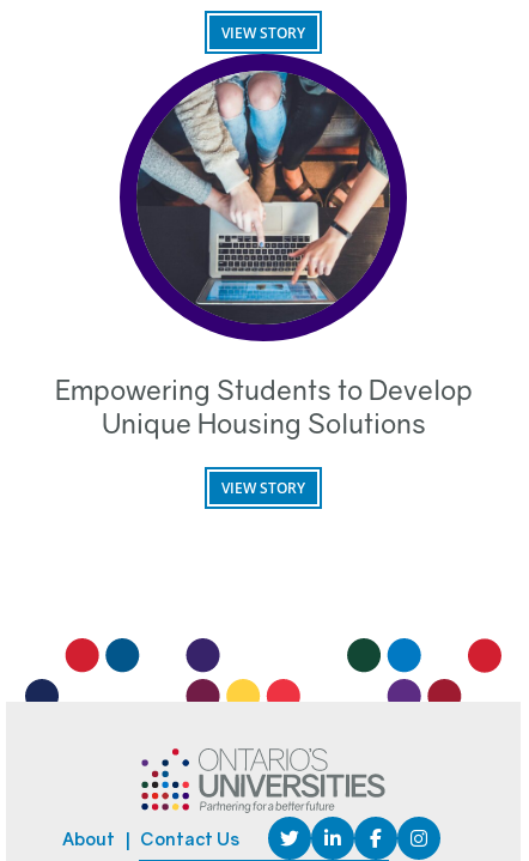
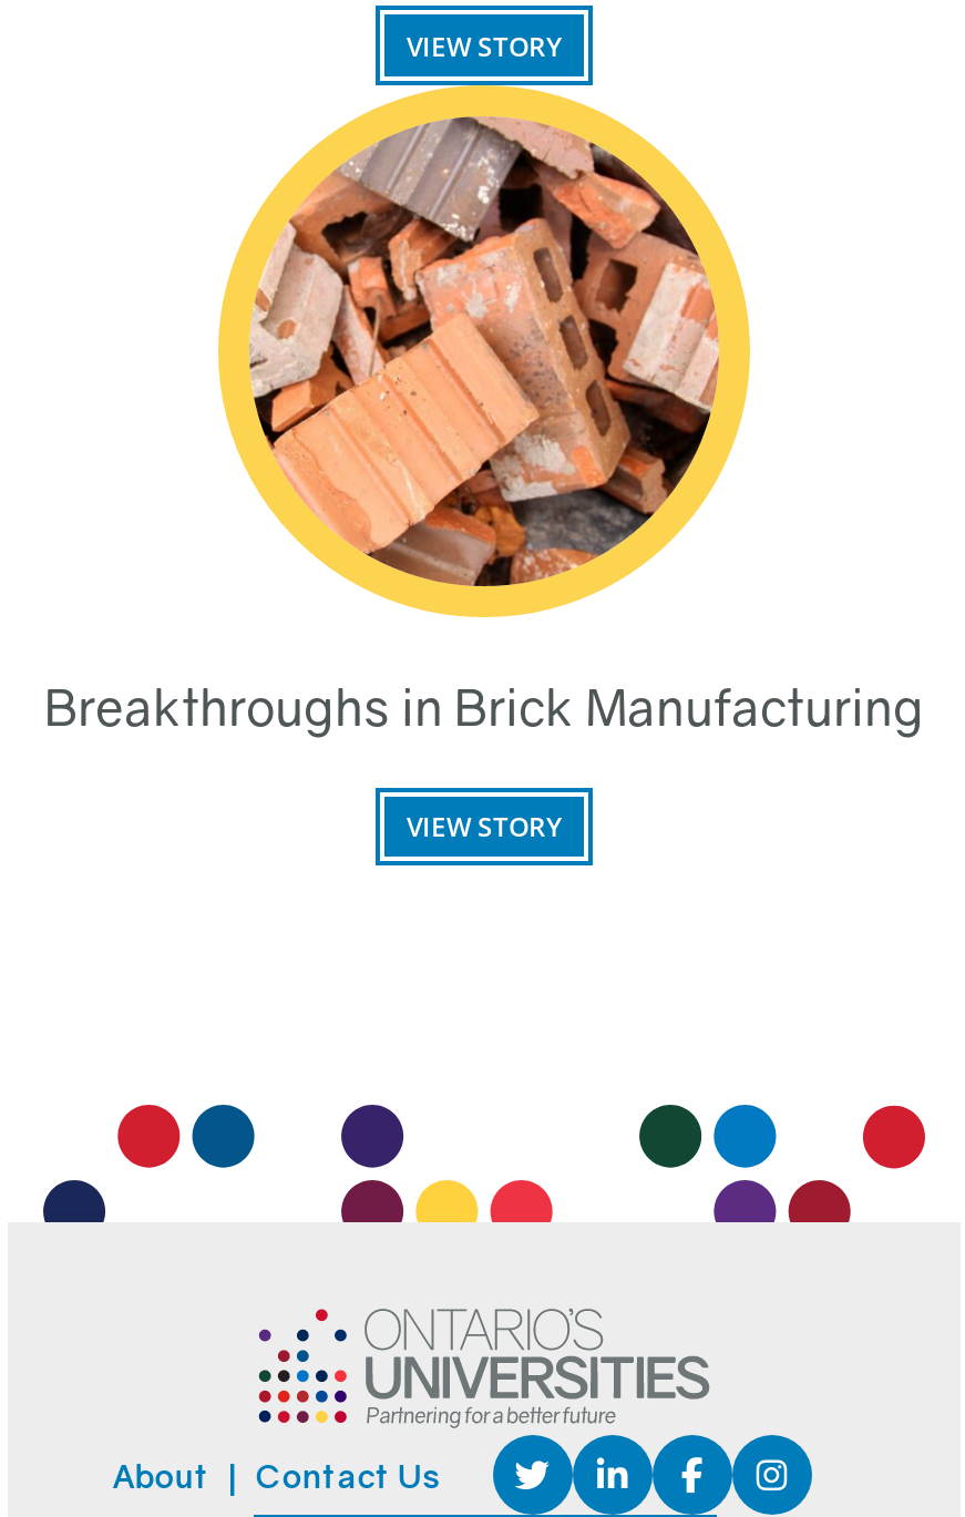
[54,53,472,439] [image] | Empowering Students to Develop | Unique Housing Solutions -> [44,83,924,736] [image] | Breakthroughs in Brick Manufacturing

